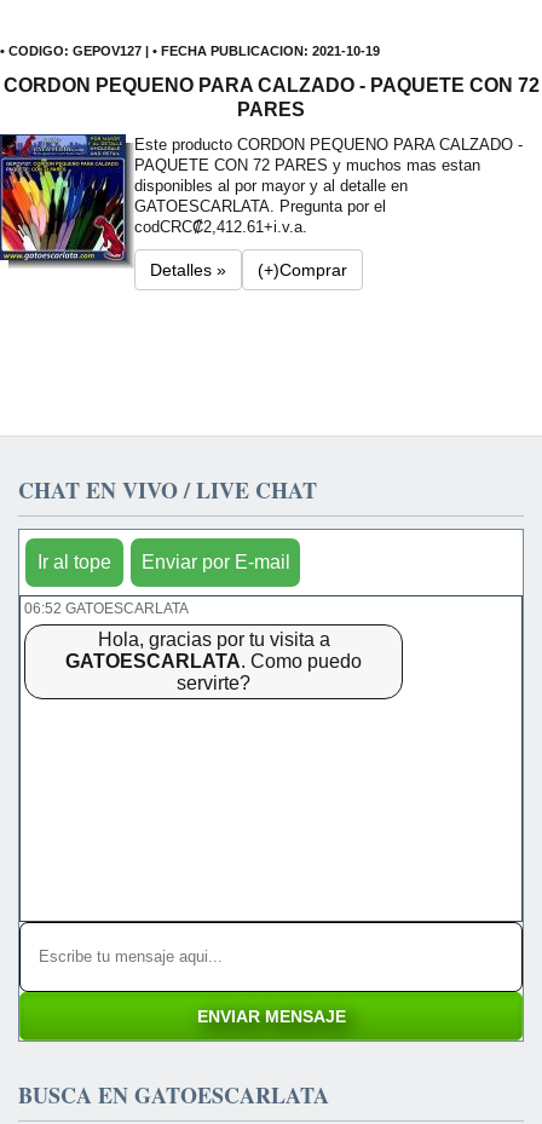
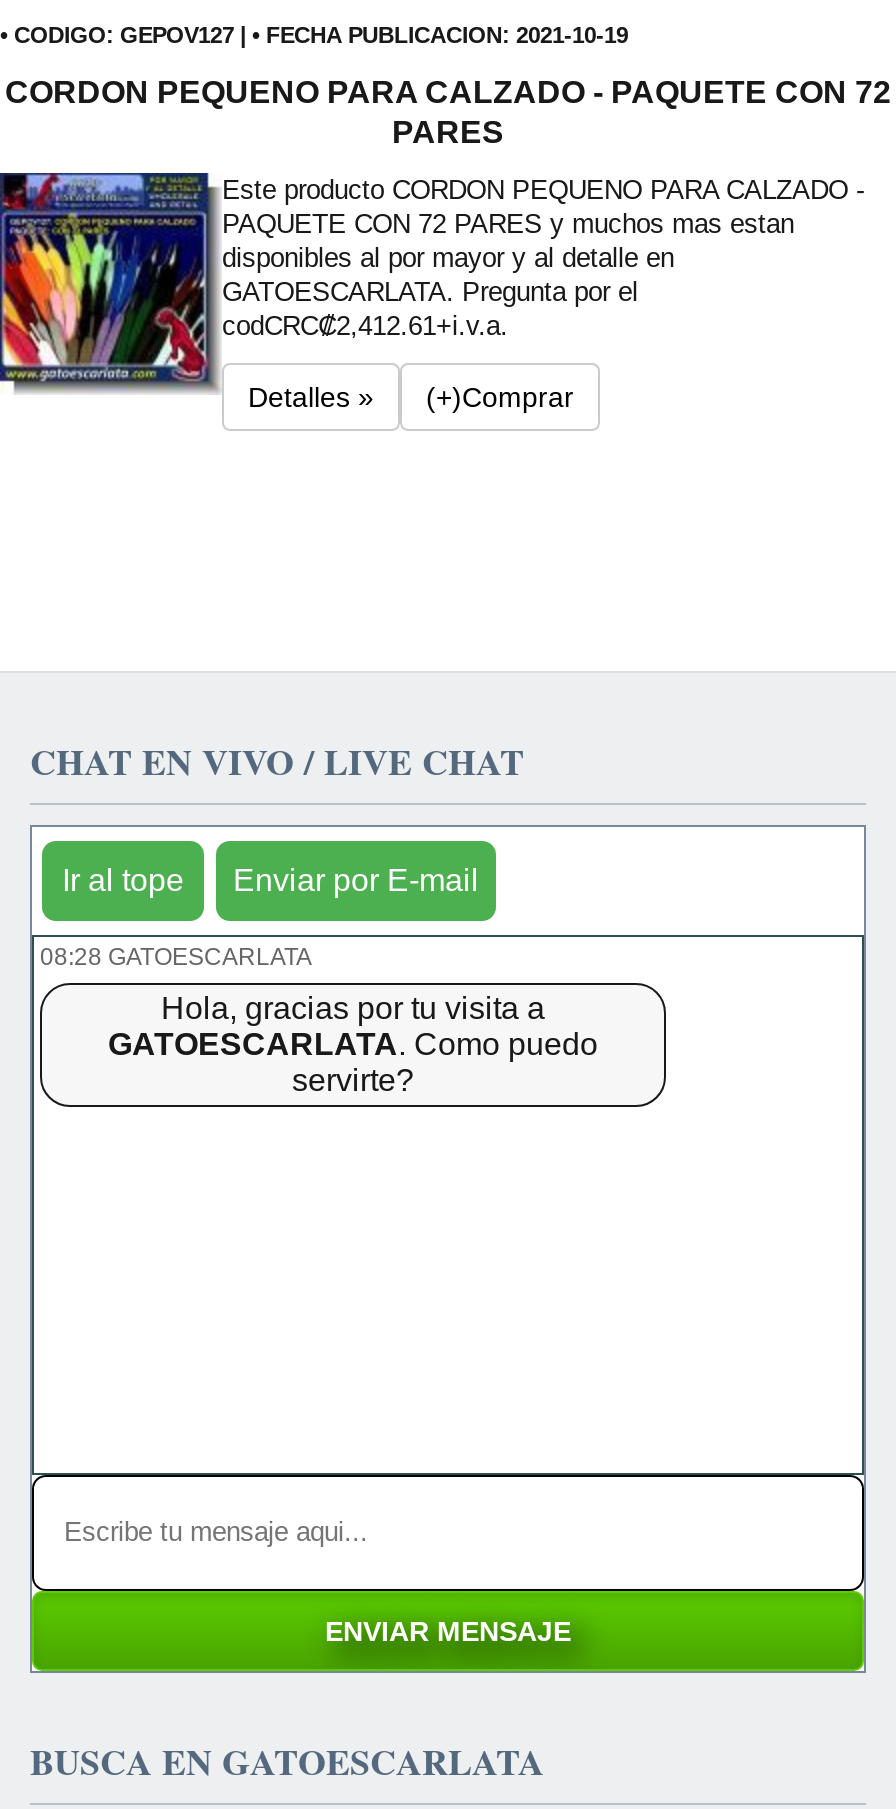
[24,600,189,617] 06:52 GATOESCARLATA -> [40,943,312,971] 08:28 GATOESCARLATA

